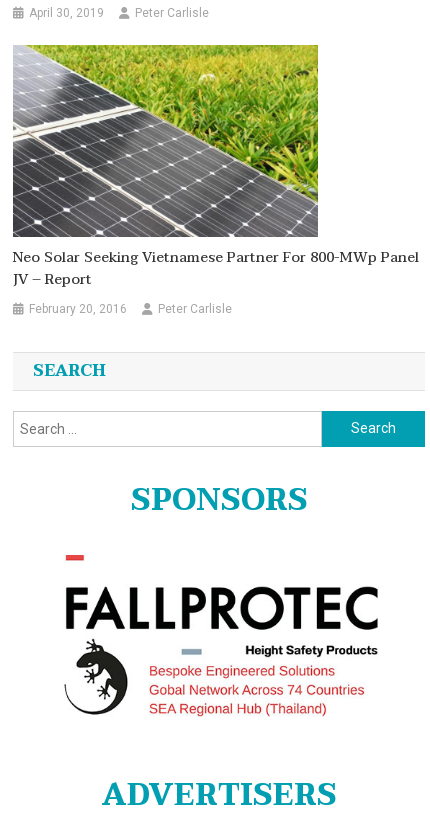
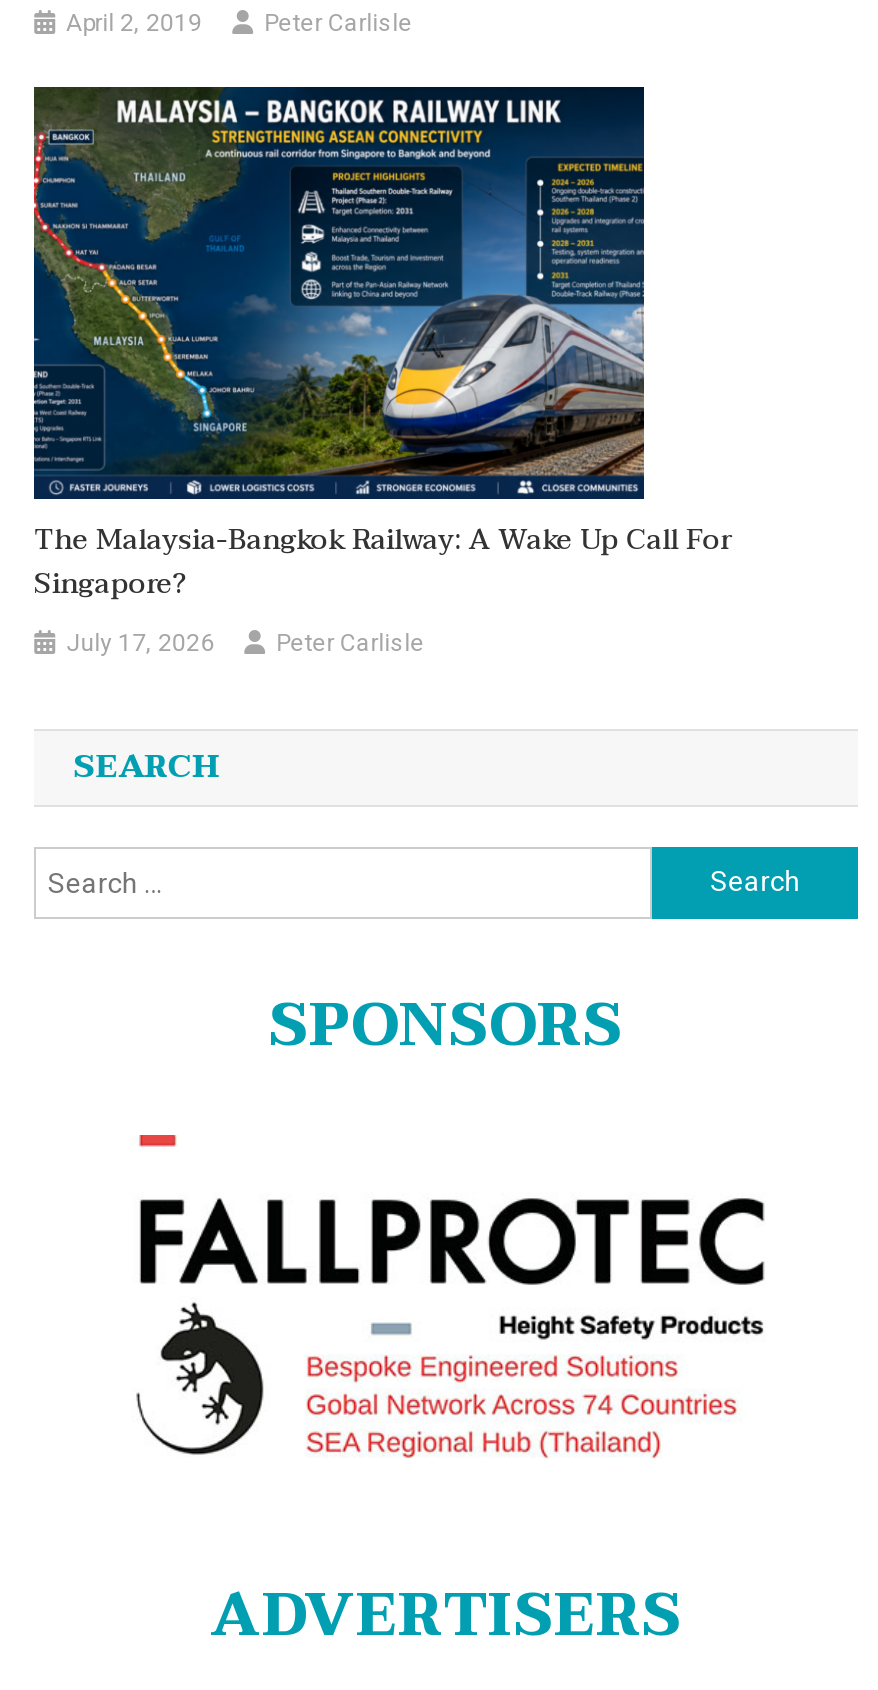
[29,6,104,20] April 30, 2019 -> [66,9,202,37] April 2, 2019
[12,44,419,291] [image] | Neo Solar Seeking Vietnamese Partner For 800-MWp Panel | JV – Report -> [32,86,732,607] [image] | The Malaysia-Bangkok Railway: A Wake Up Call For | Singapore?
[29,302,127,316] February 20, 2016 -> [66,629,214,657] July 17, 2026

